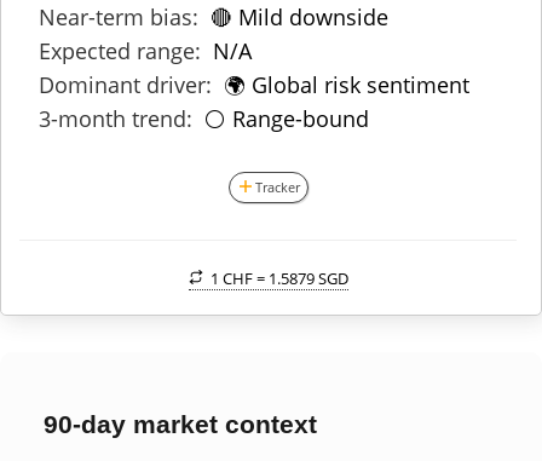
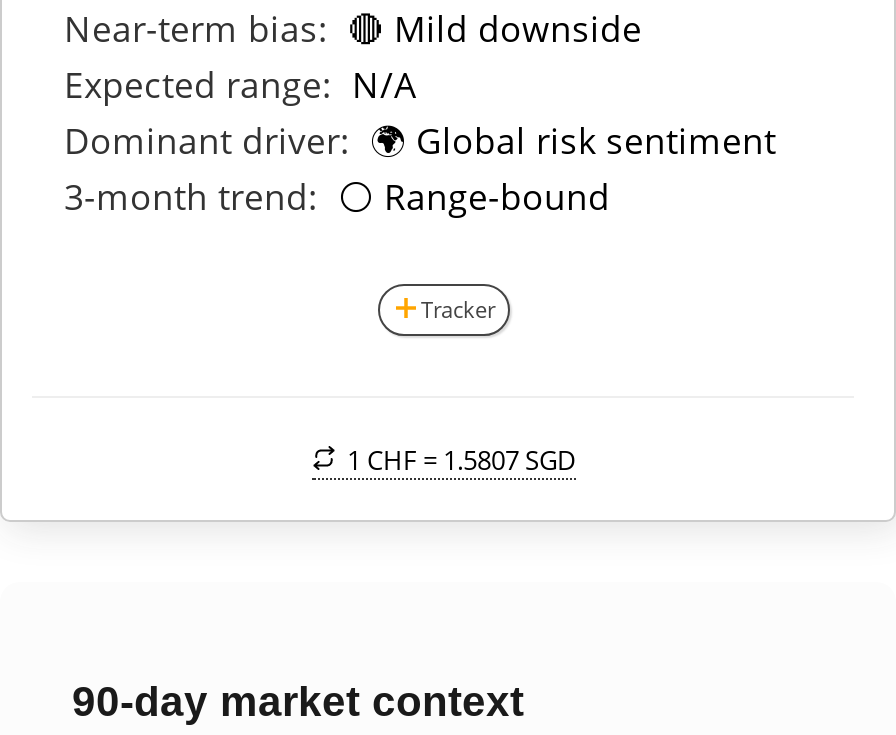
[203,268,348,290] 1 CHF = 1.5879 SGD -> [335,443,575,479] 1 CHF = 1.5807 SGD

